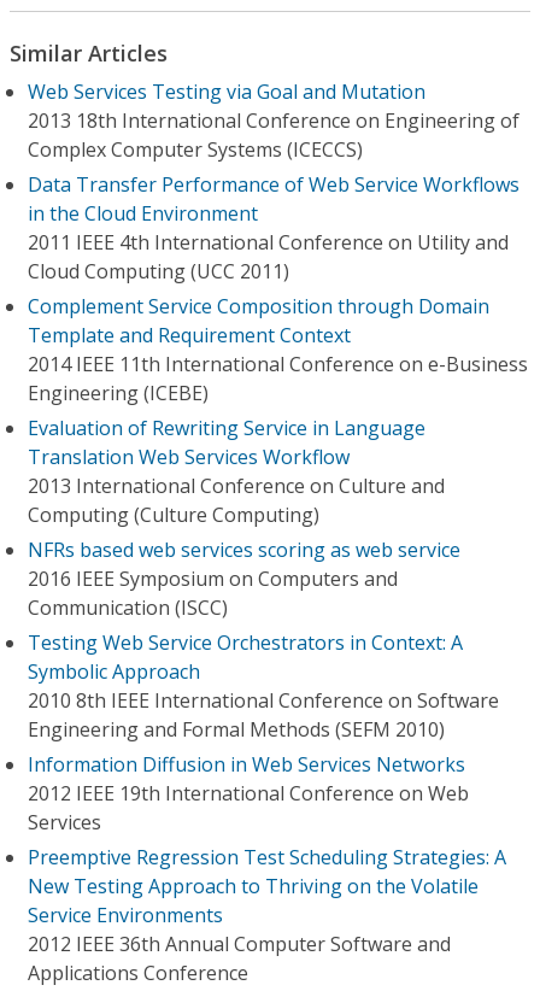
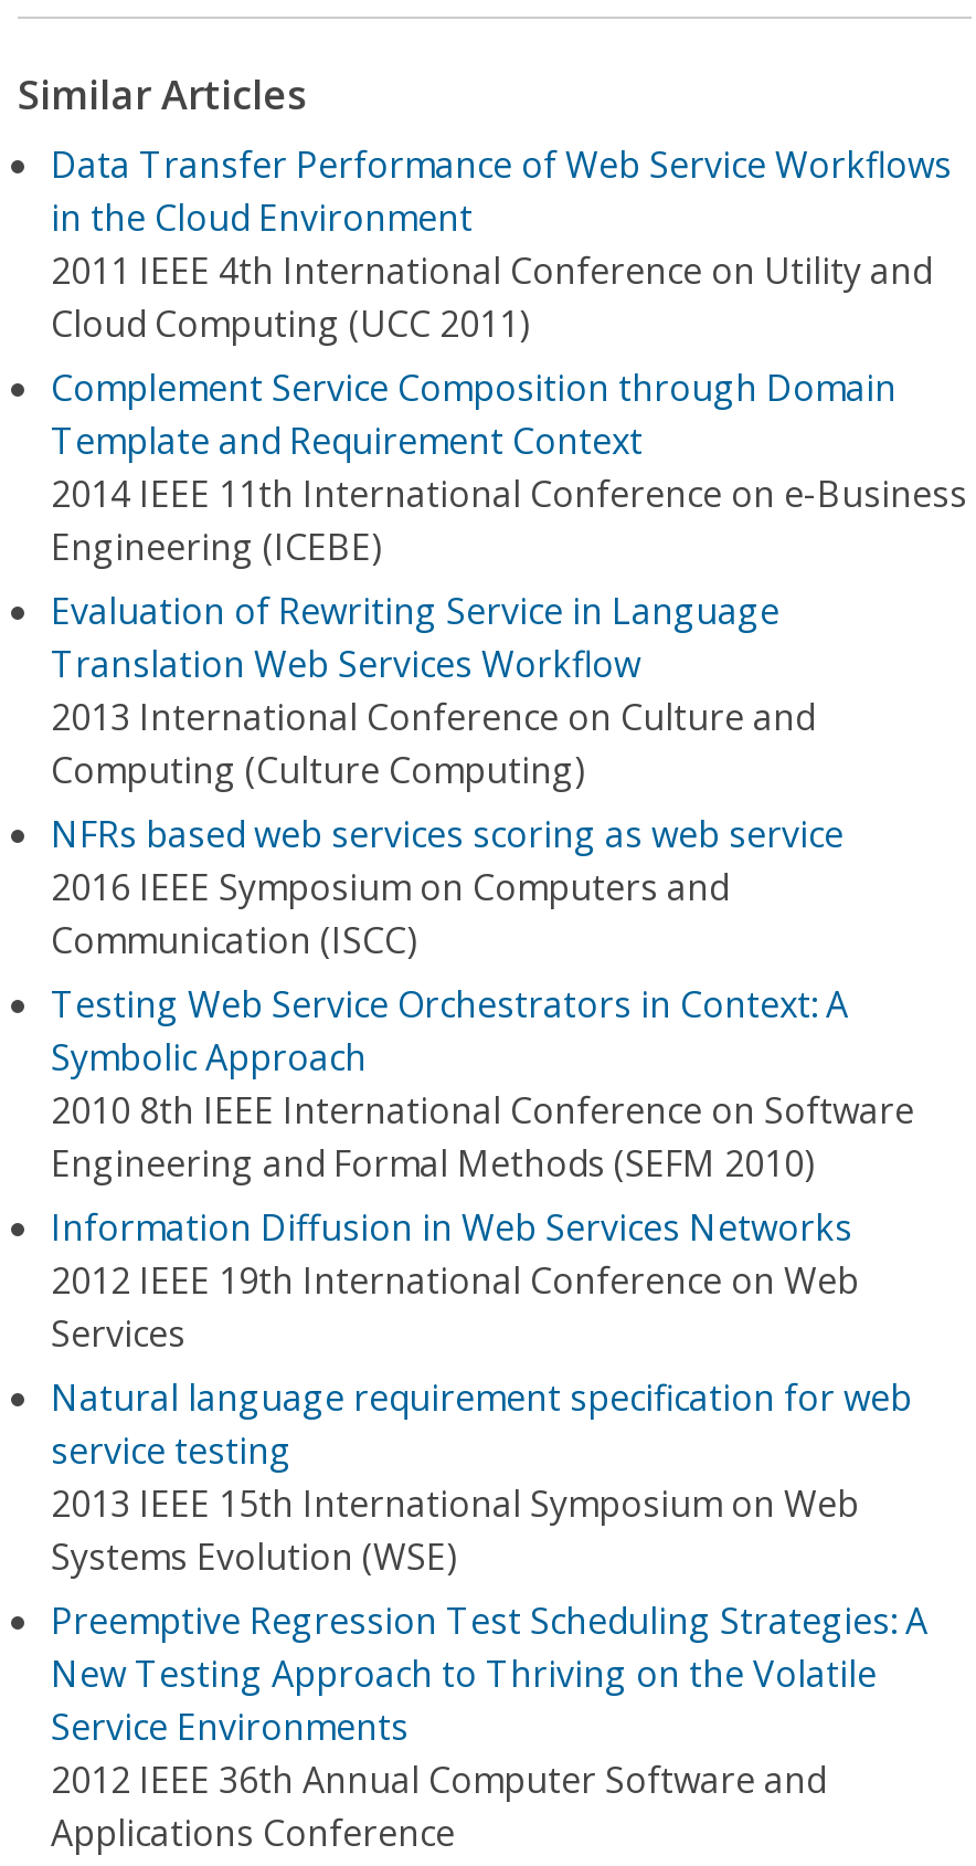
[28,78,520,163] Web Services Testing via Goal and Mutation | 2013 18th International Conference on Engineering of | Complex Computer Systems (ICECCS) -> none
moved [28,171,528,835] -> [51,140,967,1358]: Data Transfer Performance of Web Service Workflows | in the Cloud Environment | 2011 IEEE 4th International Conference on Utility and | ... | 2012 IEEE 19th International Conference on Web | Services
none -> [51,1373,912,1581] Natural language requirement specification for web | service testing | 2013 IEEE 15th International Symposium on Web | Systems Evolution (WSE)

